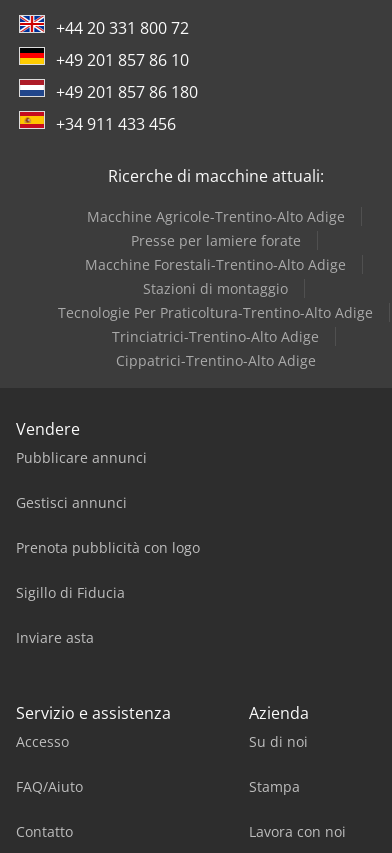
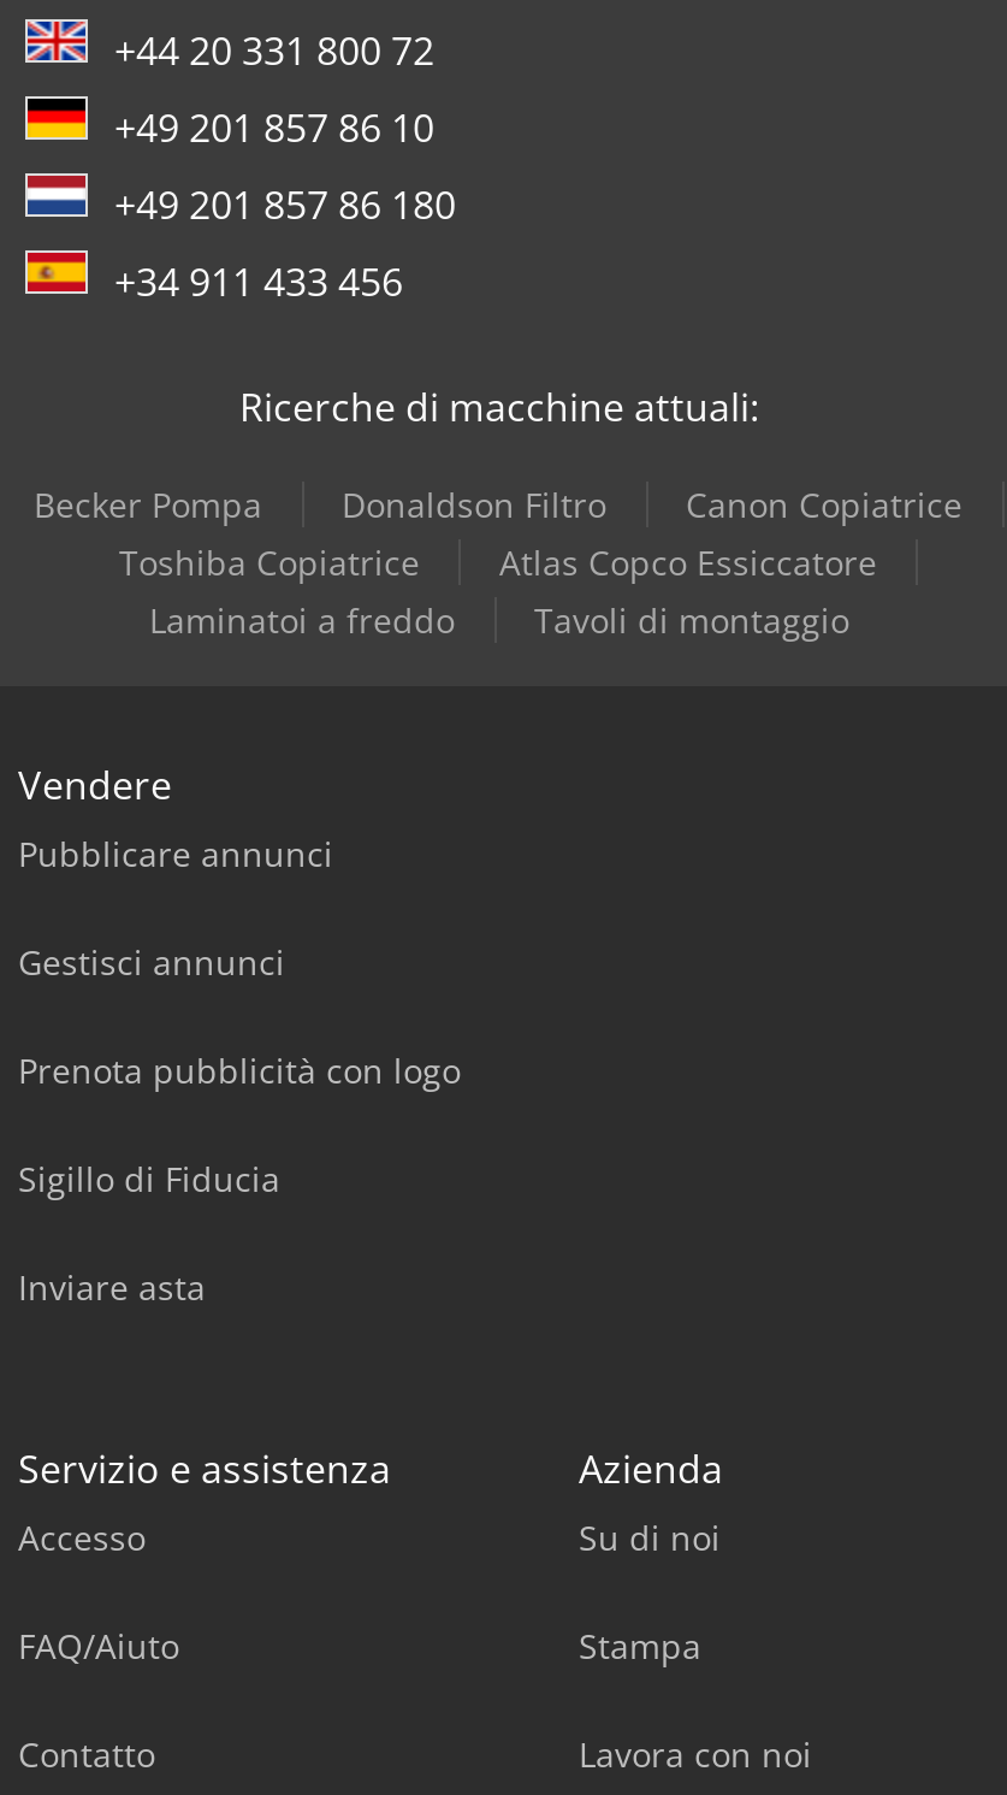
[58,207,373,370] Macchine Agricole-Trentino-Alto Adige | Presse per lamiere forate | Macchine Forestali-Trentino-Alto Adige | Stazioni di montaggio | Tecnologie Per Praticoltura-Trentino-Alto Adige | Trinciatrici-Trentino-Alto Adige | Cippatrici-Trentino-Alto Adige -> [34,481,962,643] Becker Pompa | Donaldson Filtro | Canon Copiatrice | Toshiba Copiatrice | Atlas Copco Essiccatore | Laminatoi a freddo | Tavoli di montaggio

